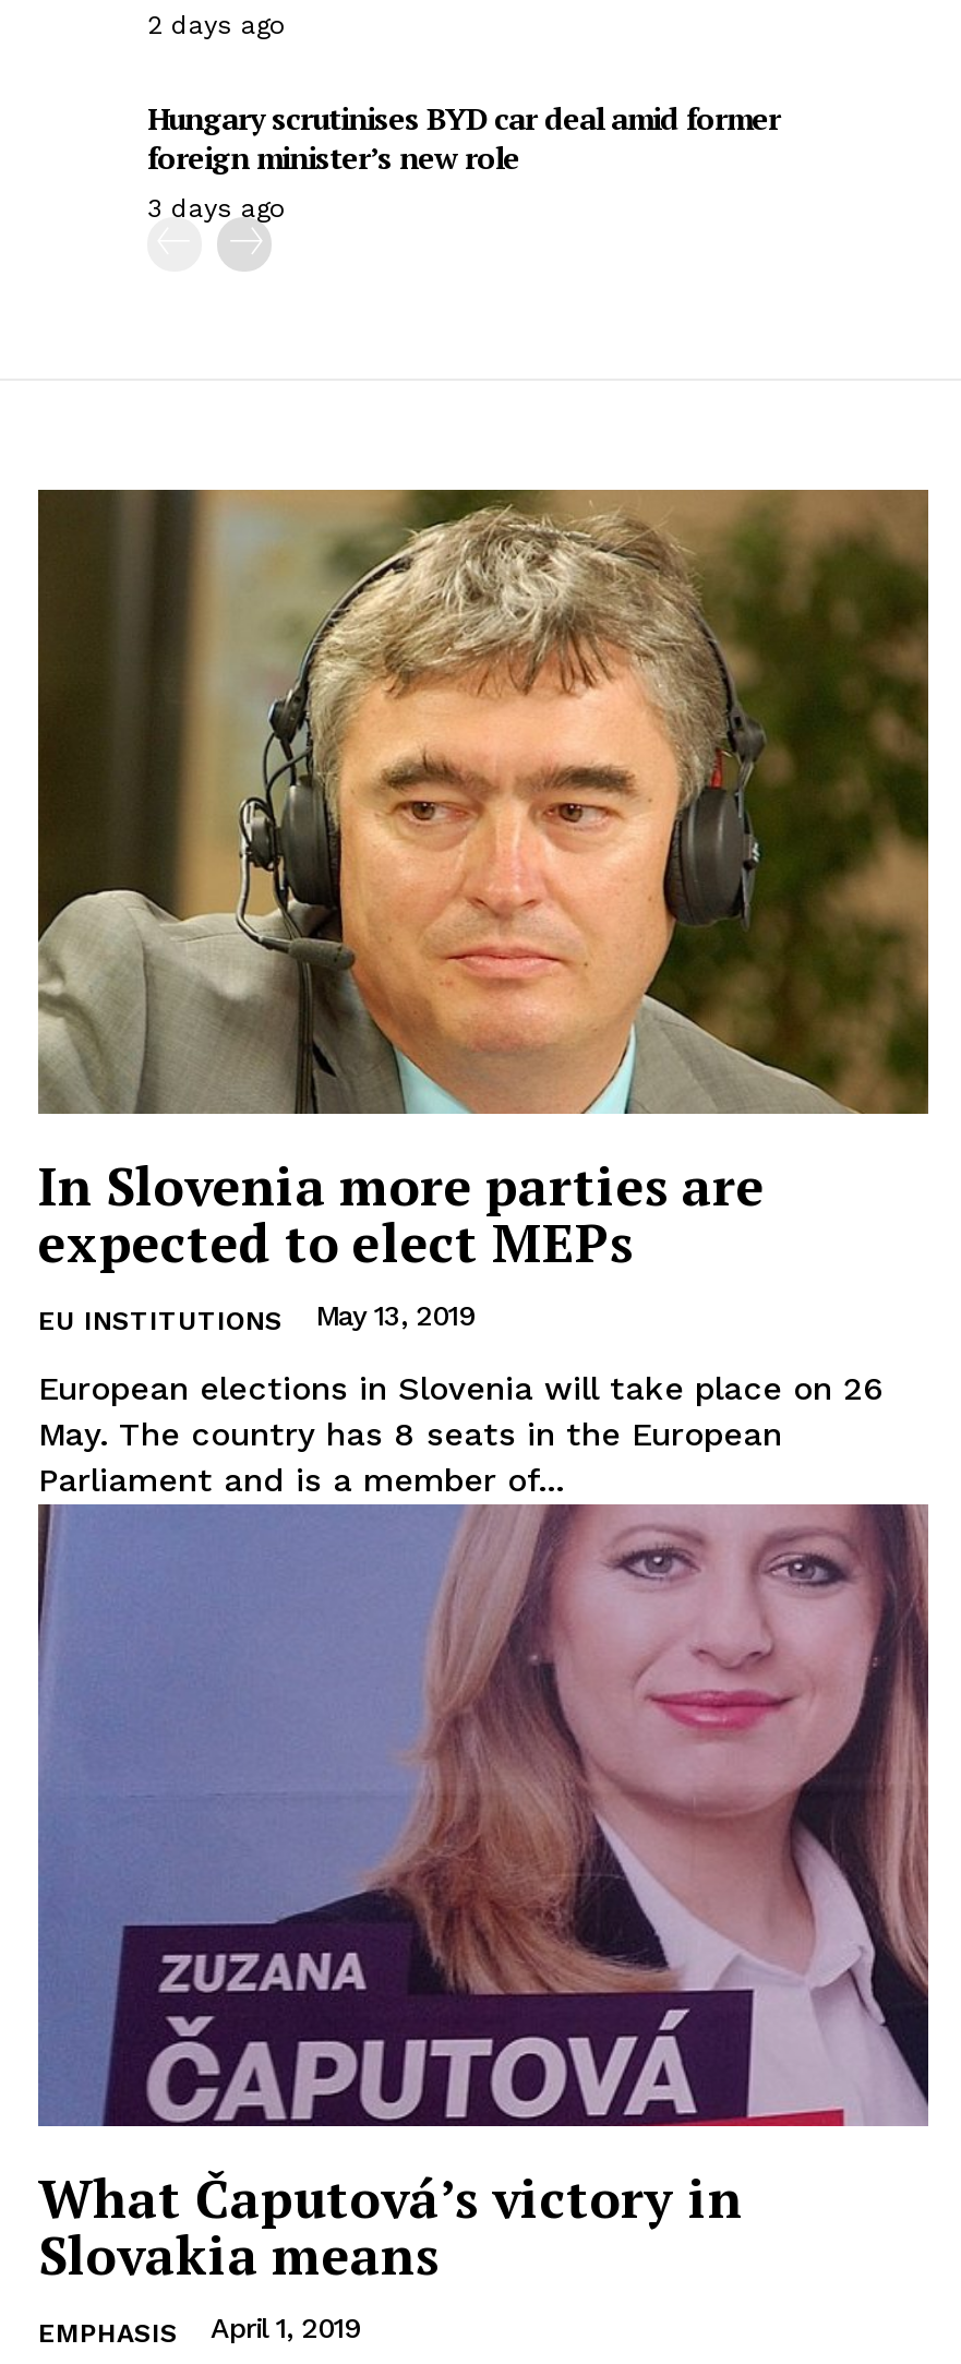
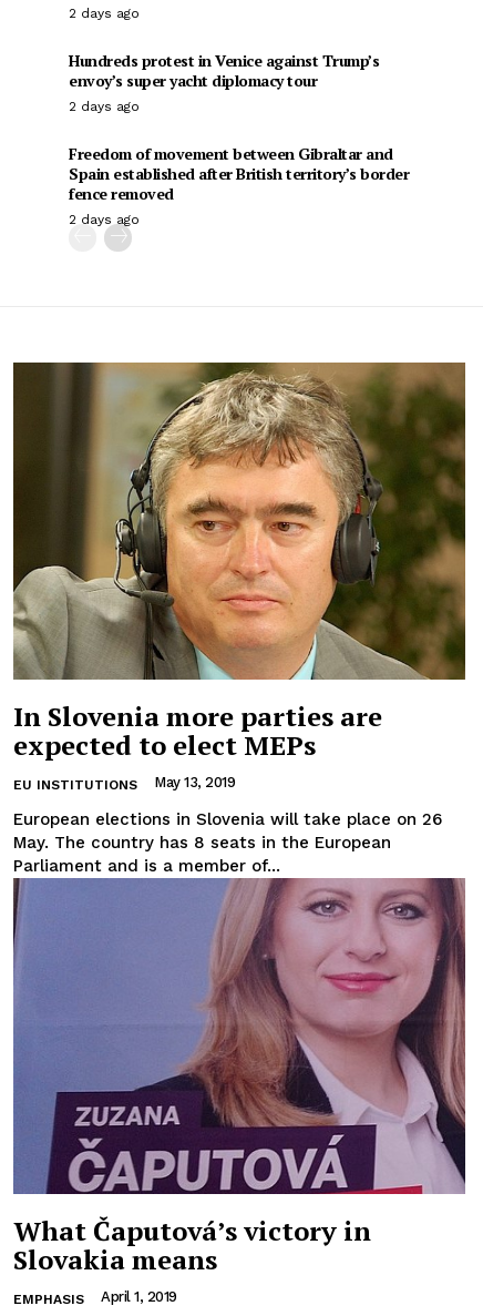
[147,97,780,224] Hungary scrutinises BYD car deal amid former | foreign minister’s new role | 3 days ago -> [69,50,409,227] Hundreds protest in Venice against Trump’s | envoy’s super yacht diplomacy tour | 2 days ago | Freedom of movement between Gibraltar and | Spain established after British territory’s border | fence removed | 2 days ago

